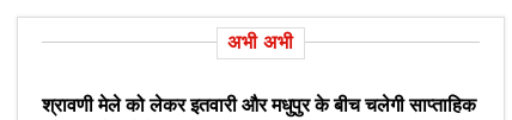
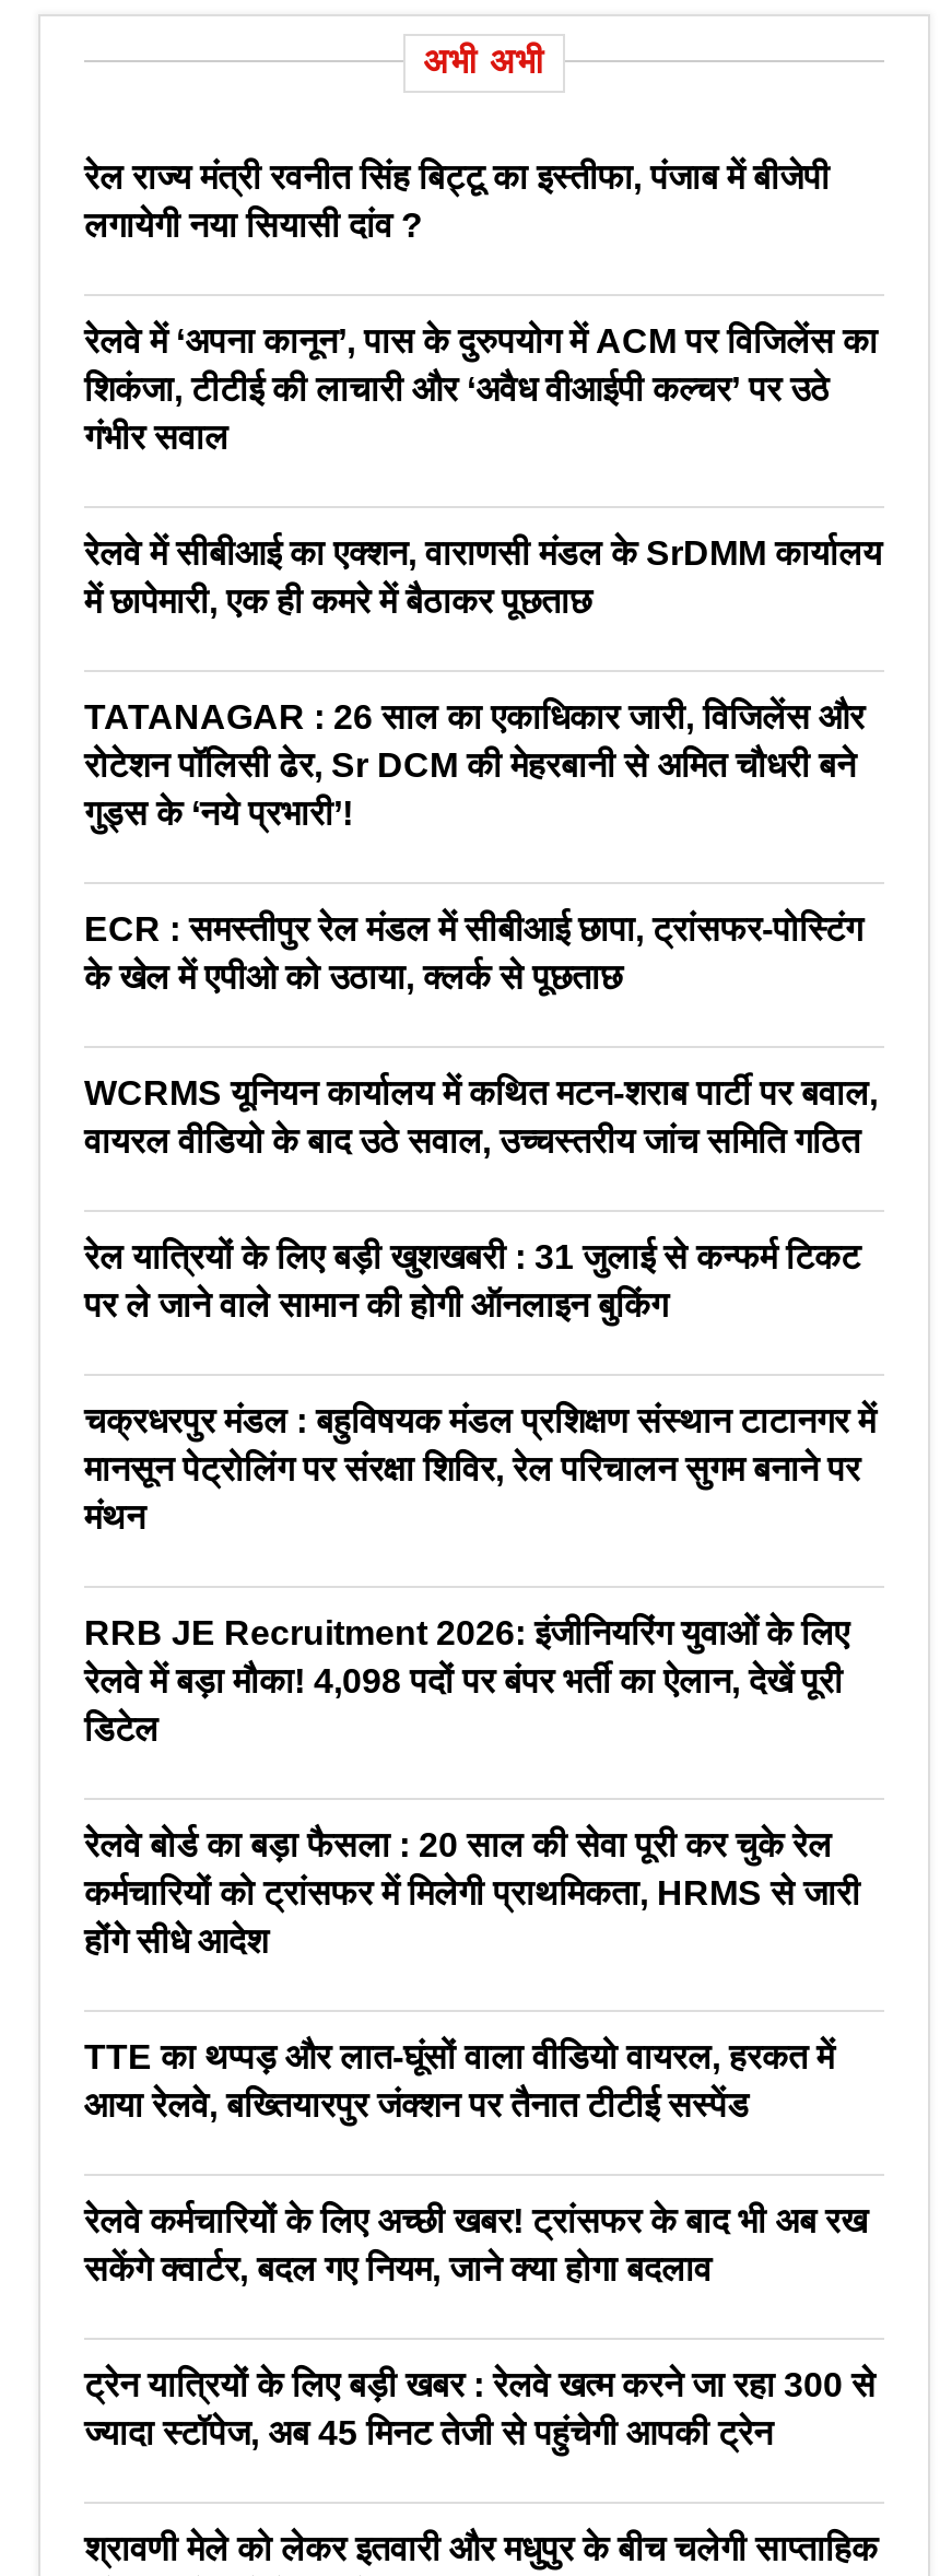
none -> [84,158,882,2451] रेल राज्य मंत्री रवनीत सिंह बिट्टू का इस्तीफा, पंजाब में बीजेपी | लगायेगी नया सियासी दांव ? | रेलवे में ‘अपना कानून’, पास के दुरुपयोग में ACM पर विजिलेंस का | शिकंजा, टीटीई की लाचारी और ‘अवैध वीआईपी कल्चर’ पर उठे | गंभीर सवाल | रेलवे में सीबीआई का एक्शन, वाराणसी मंडल के SrDMM कार्यालय | में छापेमारी, एक ही कमरे में बैठाकर पूछताछ | TATANAGAR : 26 साल का एकाधिकार जारी, विजिलेंस और | रोटेशन पॉलिसी ढेर, Sr DCM की मेहरबानी से अमित चौधरी बने | गुड्स के ‘नये प्रभारी’! | ECR : समस्तीपुर रेल मंडल में सीबीआई छापा, ट्रांसफर-पोस्टिंग | के खेल में एपीओ को उठाया, क्लर्क से पूछताछ | WCRMS यूनियन कार्यालय में कथित मटन-शराब पार्टी पर बवाल, | वायरल वीडियो के बाद उठे सवाल, उच्चस्तरीय जांच समिति गठित | रेल यात्रियों के लिए बड़ी खुशखबरी : 31 जुलाई से कन्फर्म टिकट | पर ले जाने वाले सामान की होगी ऑनलाइन बुकिंग | चक्रधरपुर मंडल : बहुविषयक मंडल प्रशिक्षण संस्थान टाटानगर में | मानसून पेट्रोलिंग पर संरक्षा शिविर, रेल परिचालन सुगम बनाने पर | मंथन | RRB JE Recruitment 2026: इंजीनियरिंग युवाओं के लिए | रेलवे में बड़ा मौका! 4,098 पदों पर बंपर भर्ती का ऐलान, देखें पूरी | डिटेल | रेलवे बोर्ड का बड़ा फैसला : 20 साल की सेवा पूरी कर चुके रेल | कर्मचारियों को ट्रांसफर में मिलेगी प्राथमिकता, HRMS से जारी | होंगे सीधे आदेश | TTE का थप्पड़ और लात-घूंसों वाला वीडियो वायरल, हरकत में | आया रेलवे, बख्तियारपुर जंक्शन पर तैनात टीटीई सस्पेंड | रेलवे कर्मचारियों के लिए अच्छी खबर! ट्रांसफर के बाद भी अब रख | सकेंगे क्वार्टर, बदल गए नियम, जाने क्या होगा बदलाव | ट्रेन यात्रियों के लिए बड़ी खबर : रेलवे खत्म करने जा रहा 300 से | ज्यादा स्टॉपेज, अब 45 मिनट तेजी से पहुंचेगी आपकी ट्रेन

